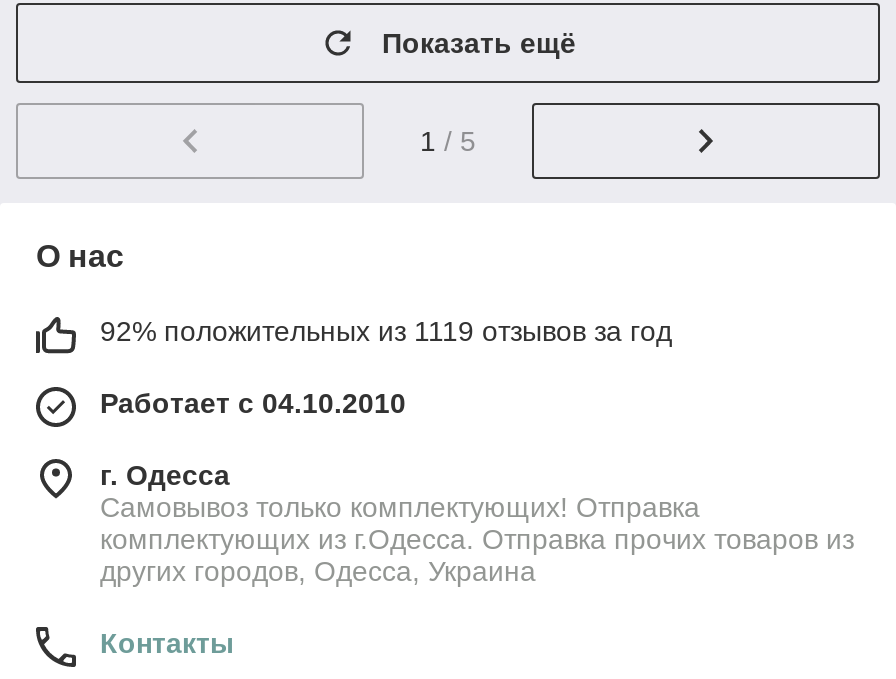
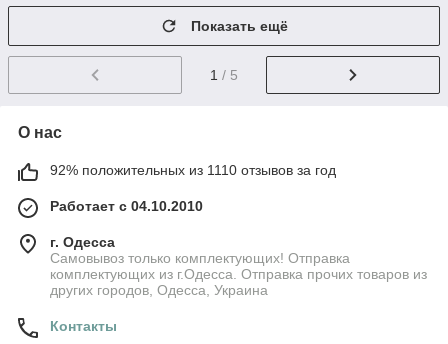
[100,315,672,347] 92% положительных из 1119 отзывов за год -> [50,162,336,178] 92% положительных из 1110 отзывов за год

